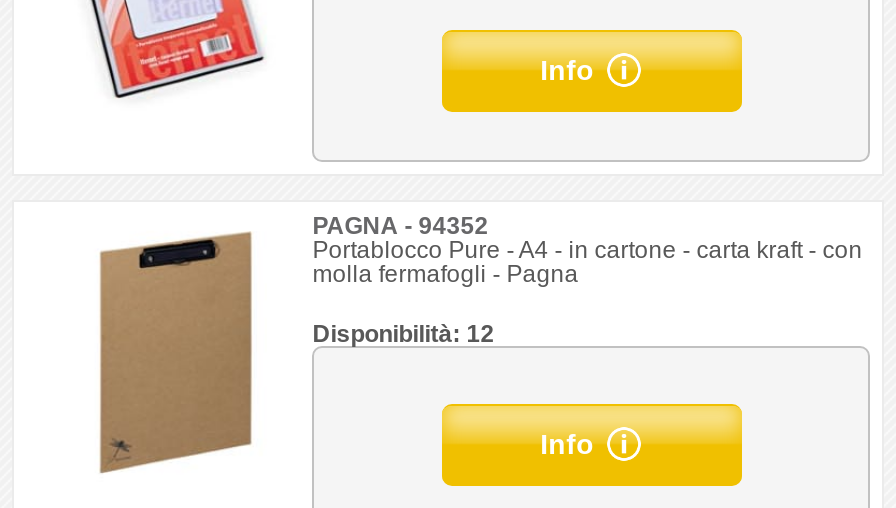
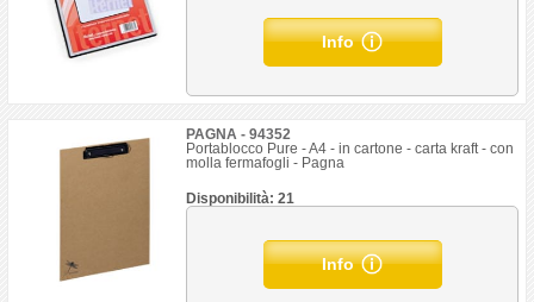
[312,320,494,348] Disponibilità: 12 -> [186,190,295,207] Disponibilità: 21

